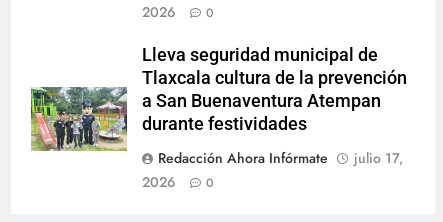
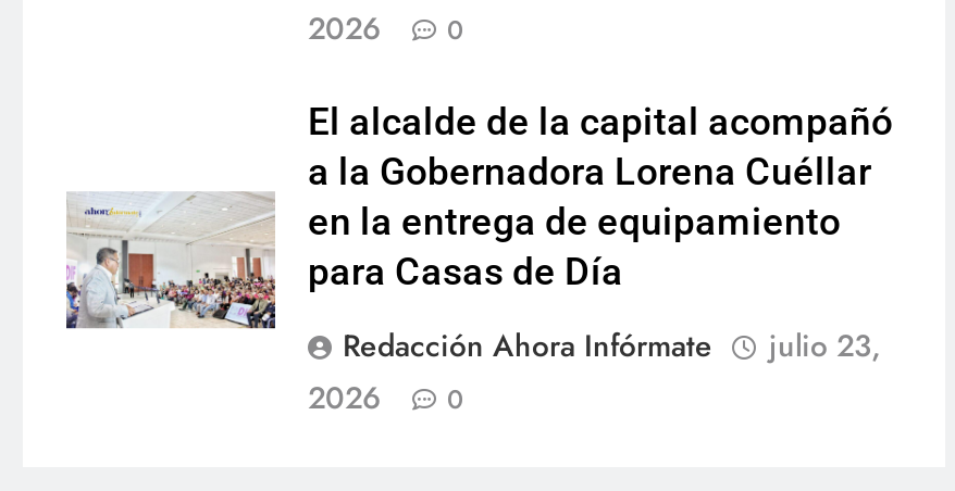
[30,45,407,152] [image] | Lleva seguridad municipal de | Tlaxcala cultura de la prevención | a San Buenaventura Atempan | durante festividades -> [64,98,893,330] [image] | El alcalde de la capital acompañó | a la Gobernadora Lorena Cuéllar | en la entrega de equipamiento | para Casas de Día
[158,148,403,168] Redacción Ahora Infórmate julio 17, -> [343,322,880,366] Redacción Ahora Infórmate julio 23,

